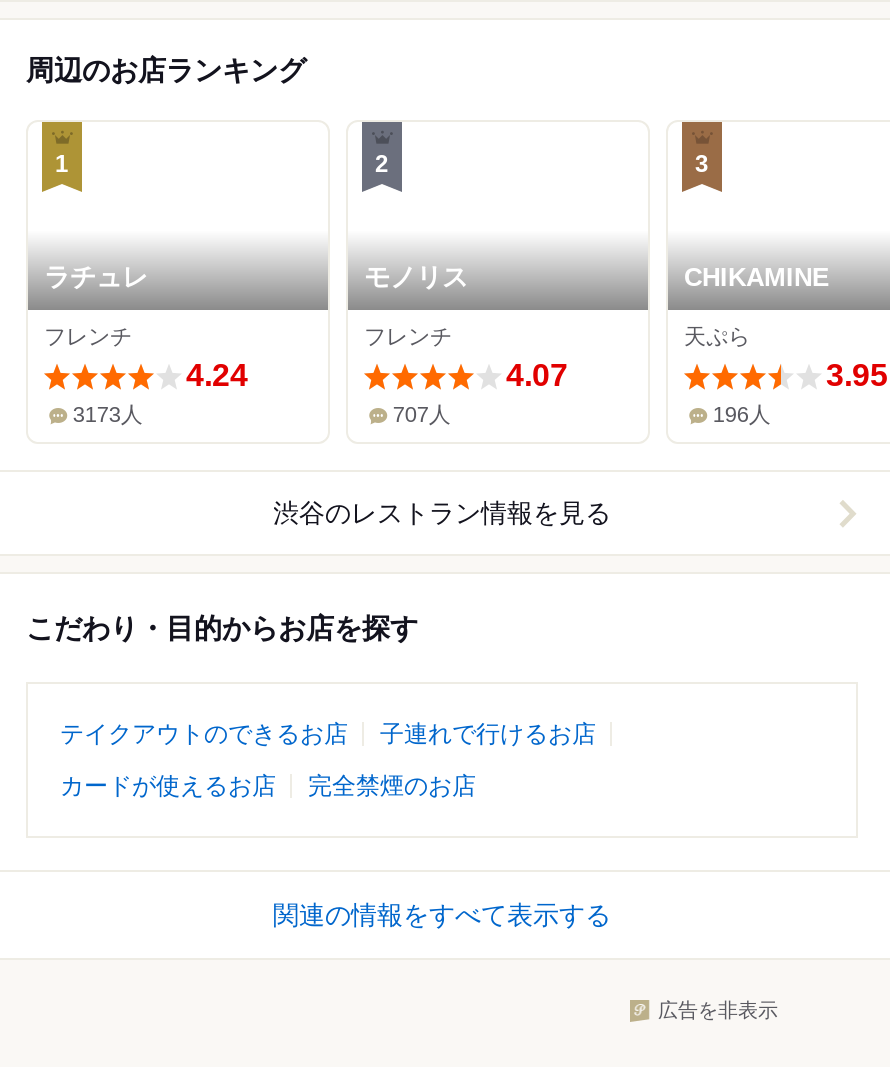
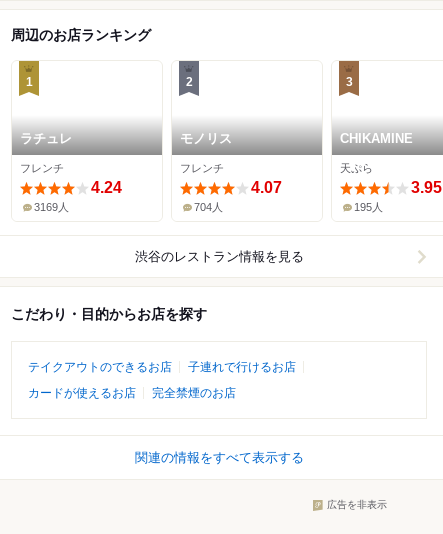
[73,403,143,427] 3173人 -> [34,201,69,213] 3169人
[393,403,451,427] 707人 -> [194,201,223,213] 704人
[713,403,771,427] 196人 -> [354,201,383,213] 195人

